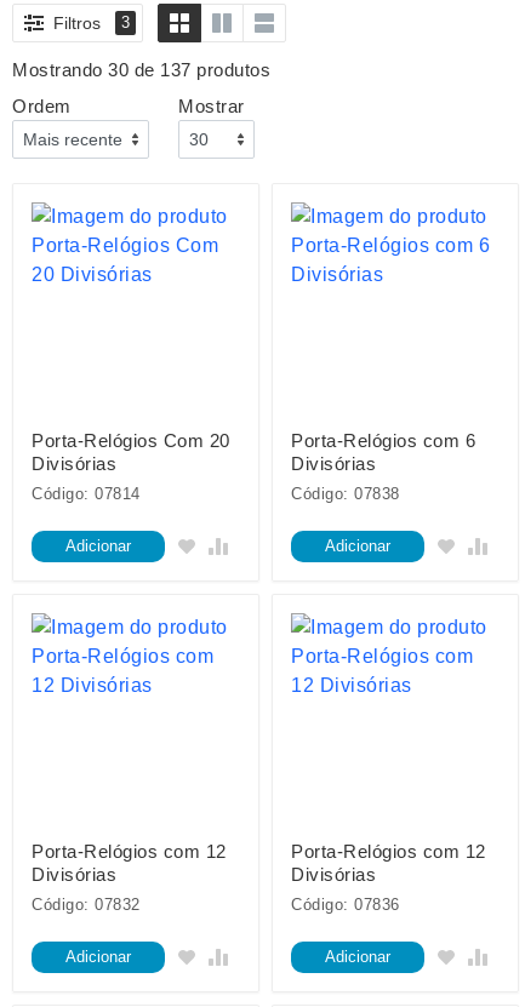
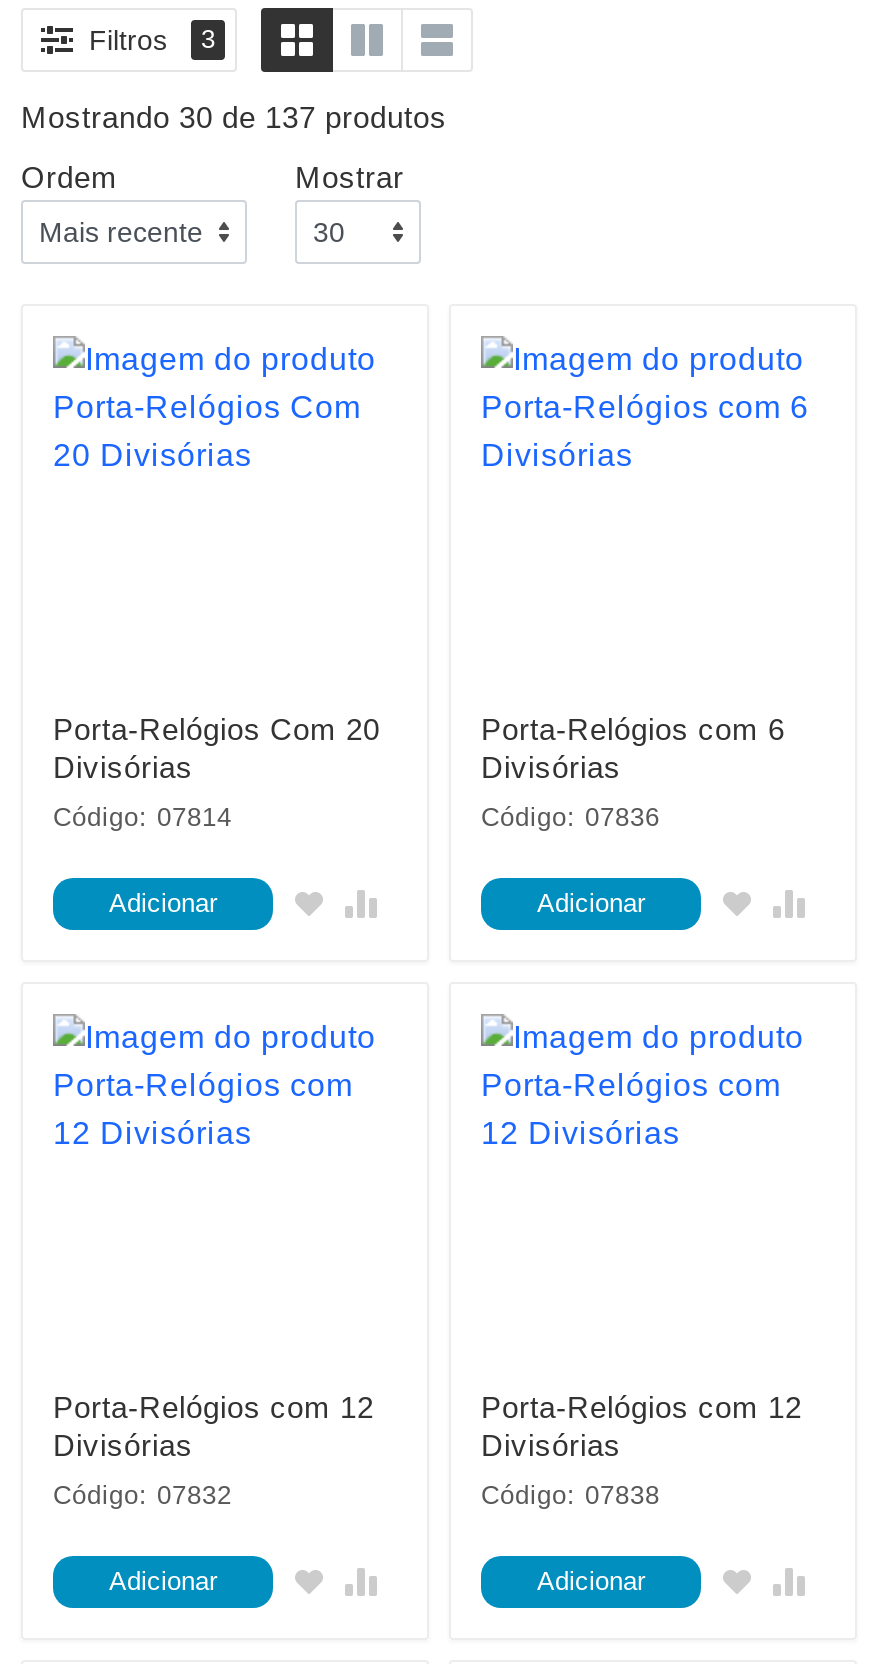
[291,485,400,503] Código: 07838 -> [481,802,660,832] Código: 07836
[291,896,400,914] Código: 07836 -> [481,1480,660,1510] Código: 07838

